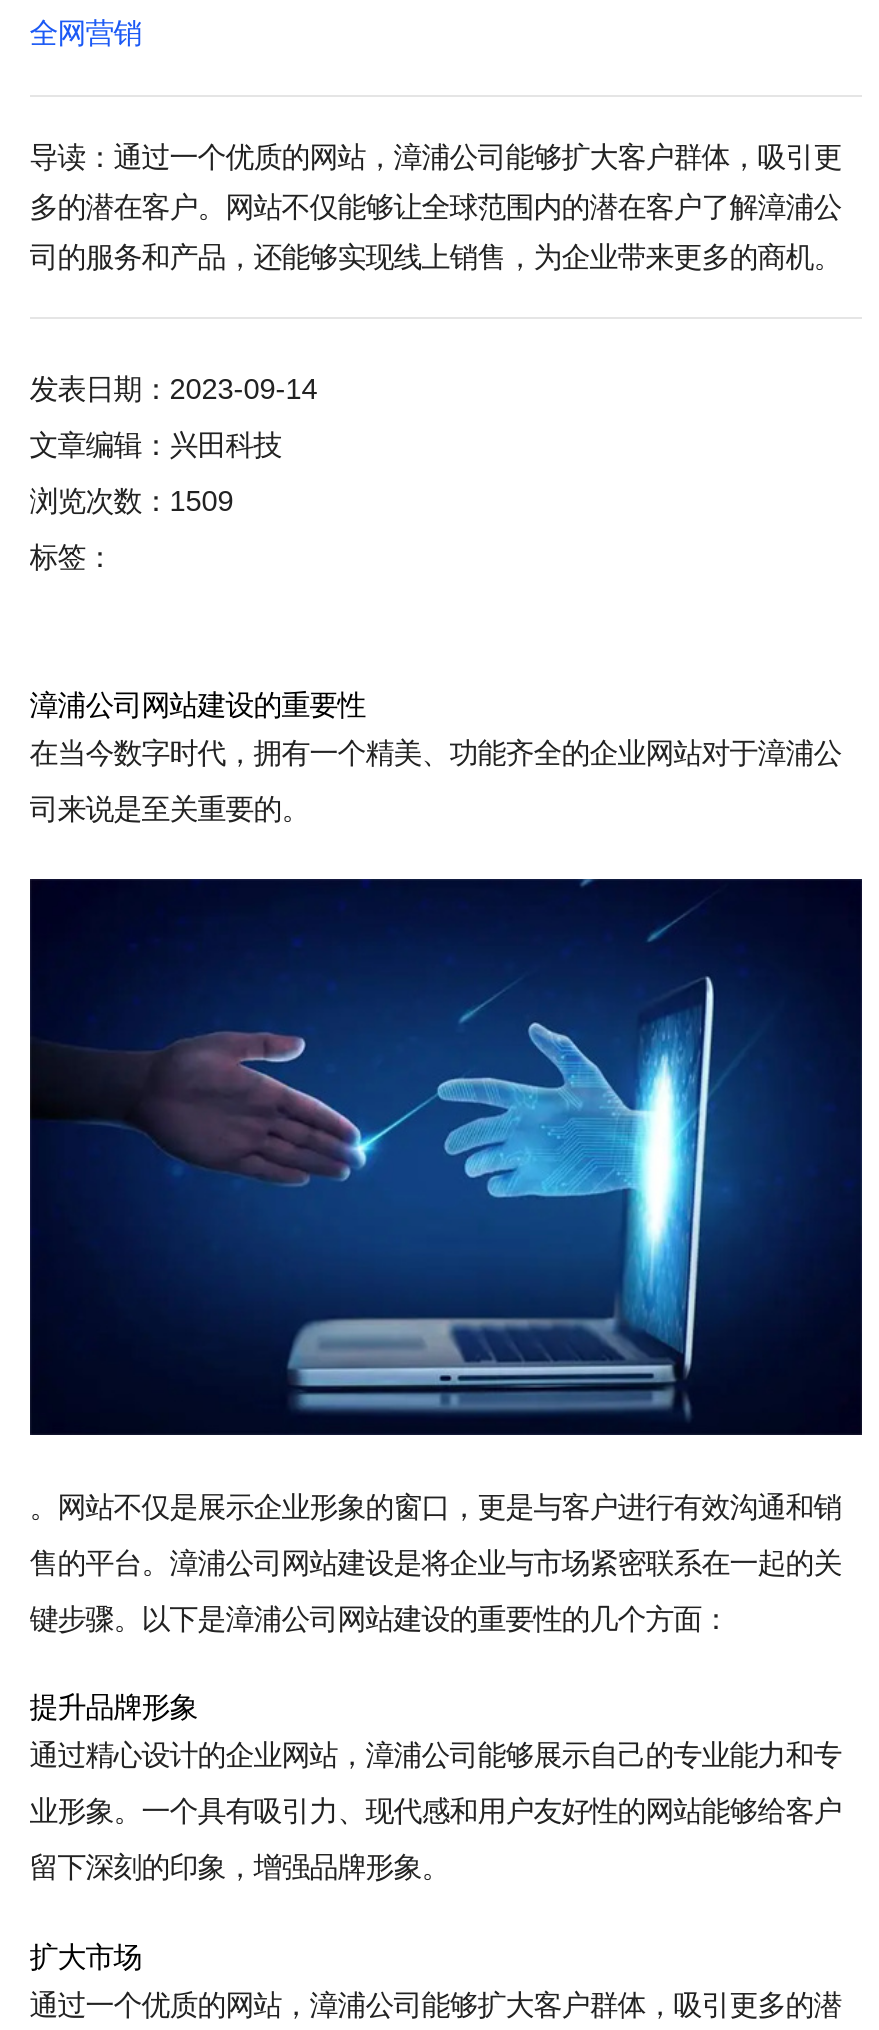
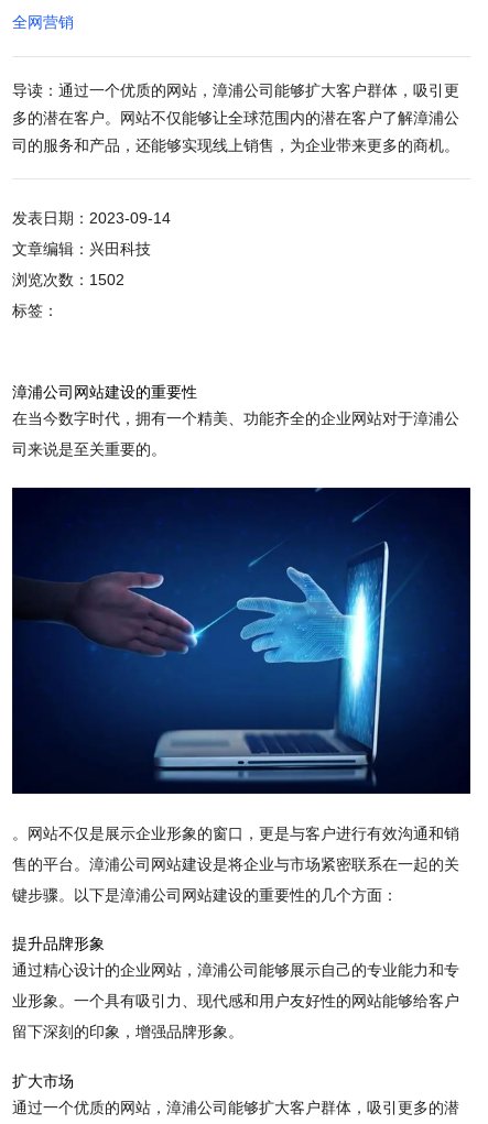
[30,486,234,518] 浏览次数：1509 -> [12,271,124,289] 浏览次数：1502

